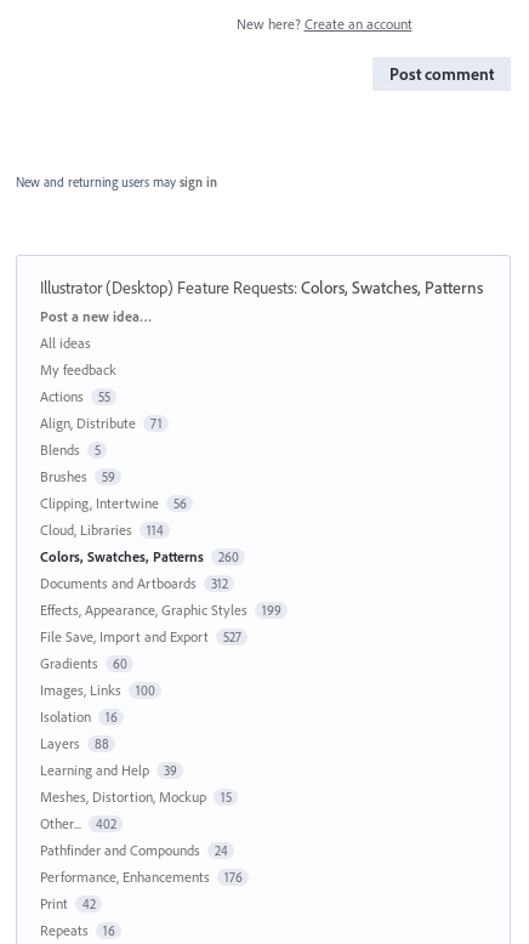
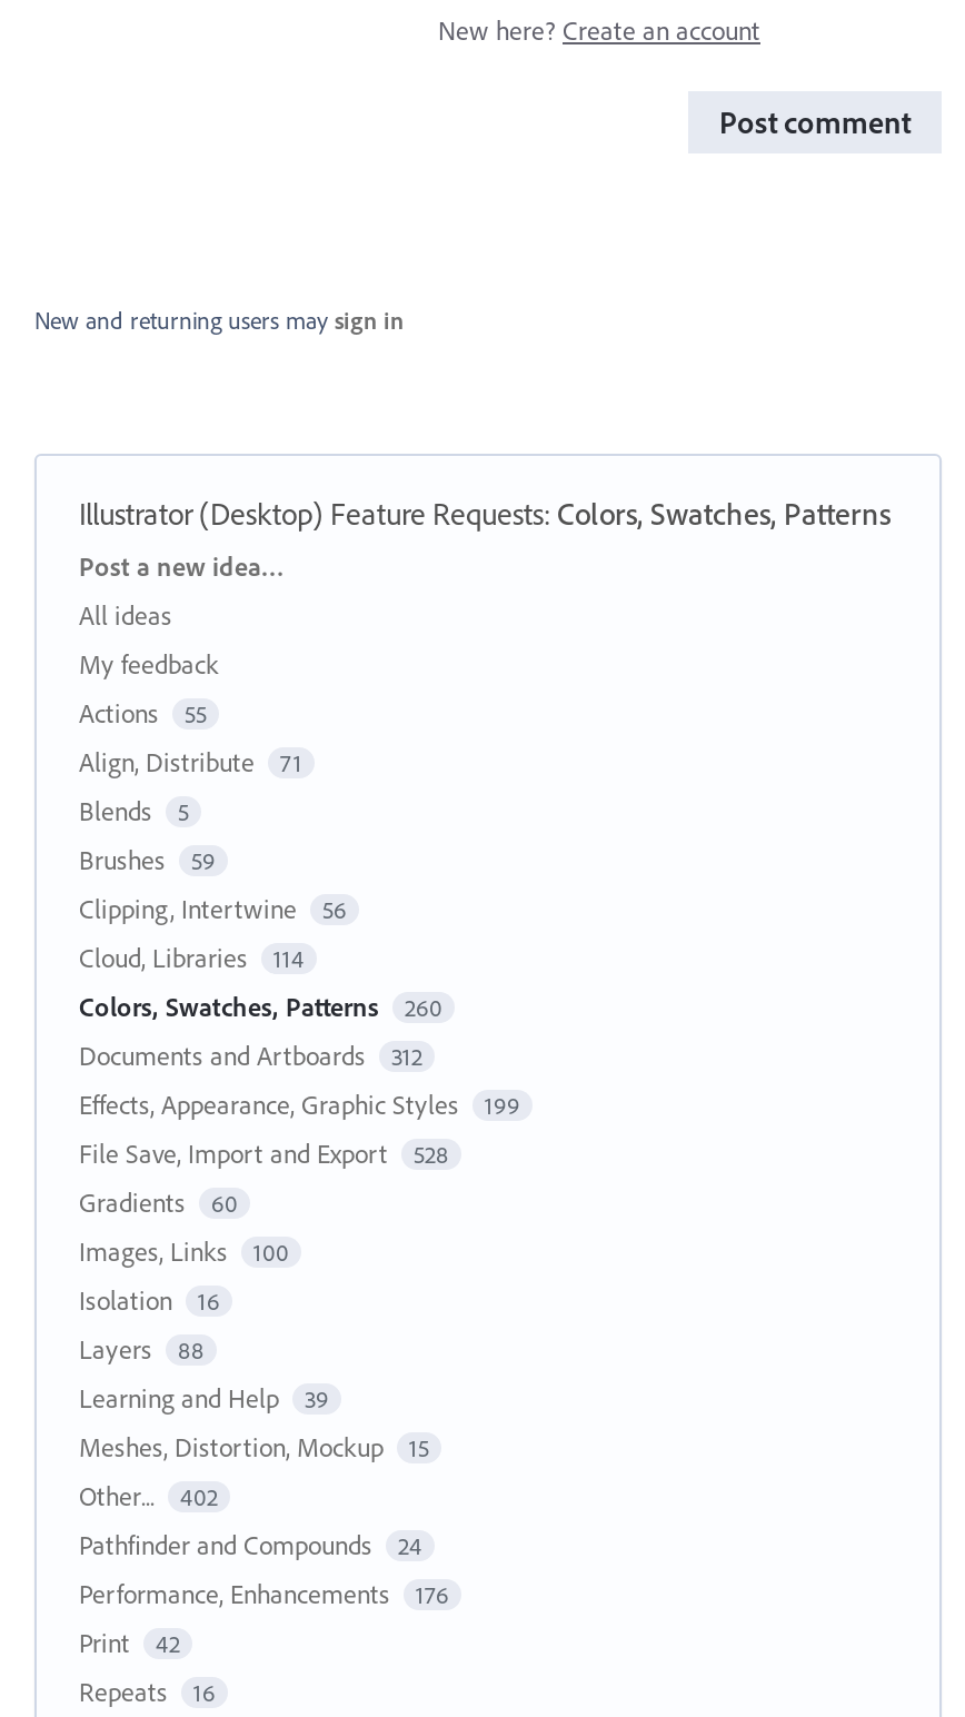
[40,627,241,645] File Save, Import and Export 527 -> [79,1136,449,1169] File Save, Import and Export 528

